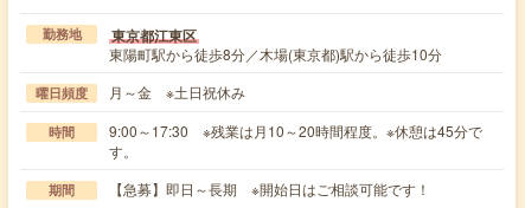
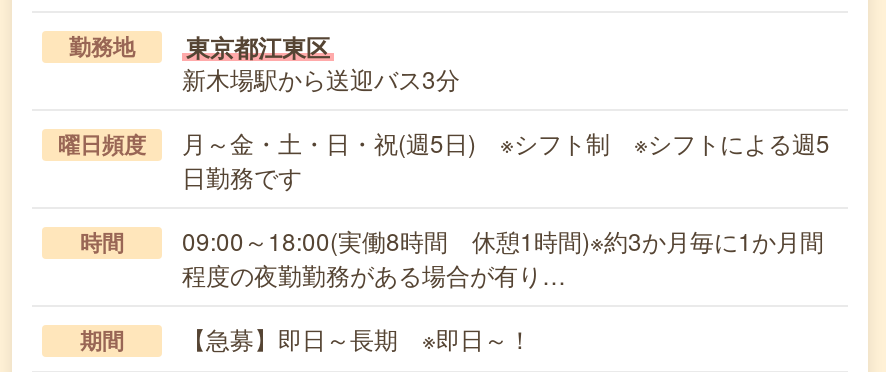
[109,43,442,63] 東陽町駅から徒歩8分／木場(東京都)駅から徒歩10分 -> [182,61,460,95] 新木場駅から送迎バス3分
[109,81,245,101] 月～金 ※土日祝休み -> [182,125,830,193] 月～金・土・日・祝(週5日) ※シフト制 ※シフトによる週5 | 日勤務です
[109,120,482,160] 9:00～17:30 ※残業は月10～20時間程度。※休憩は45分で | す。 -> [182,223,824,291] 09:00～18:00(実働8時間 休憩1時間)※約3か月毎に1か月間 | 程度の夜勤勤務がある場合が有り…
[109,178,430,198] 【急募】即日～長期 ※開始日はご相談可能です！ -> [182,321,532,355] 【急募】即日～長期 ※即日～！

